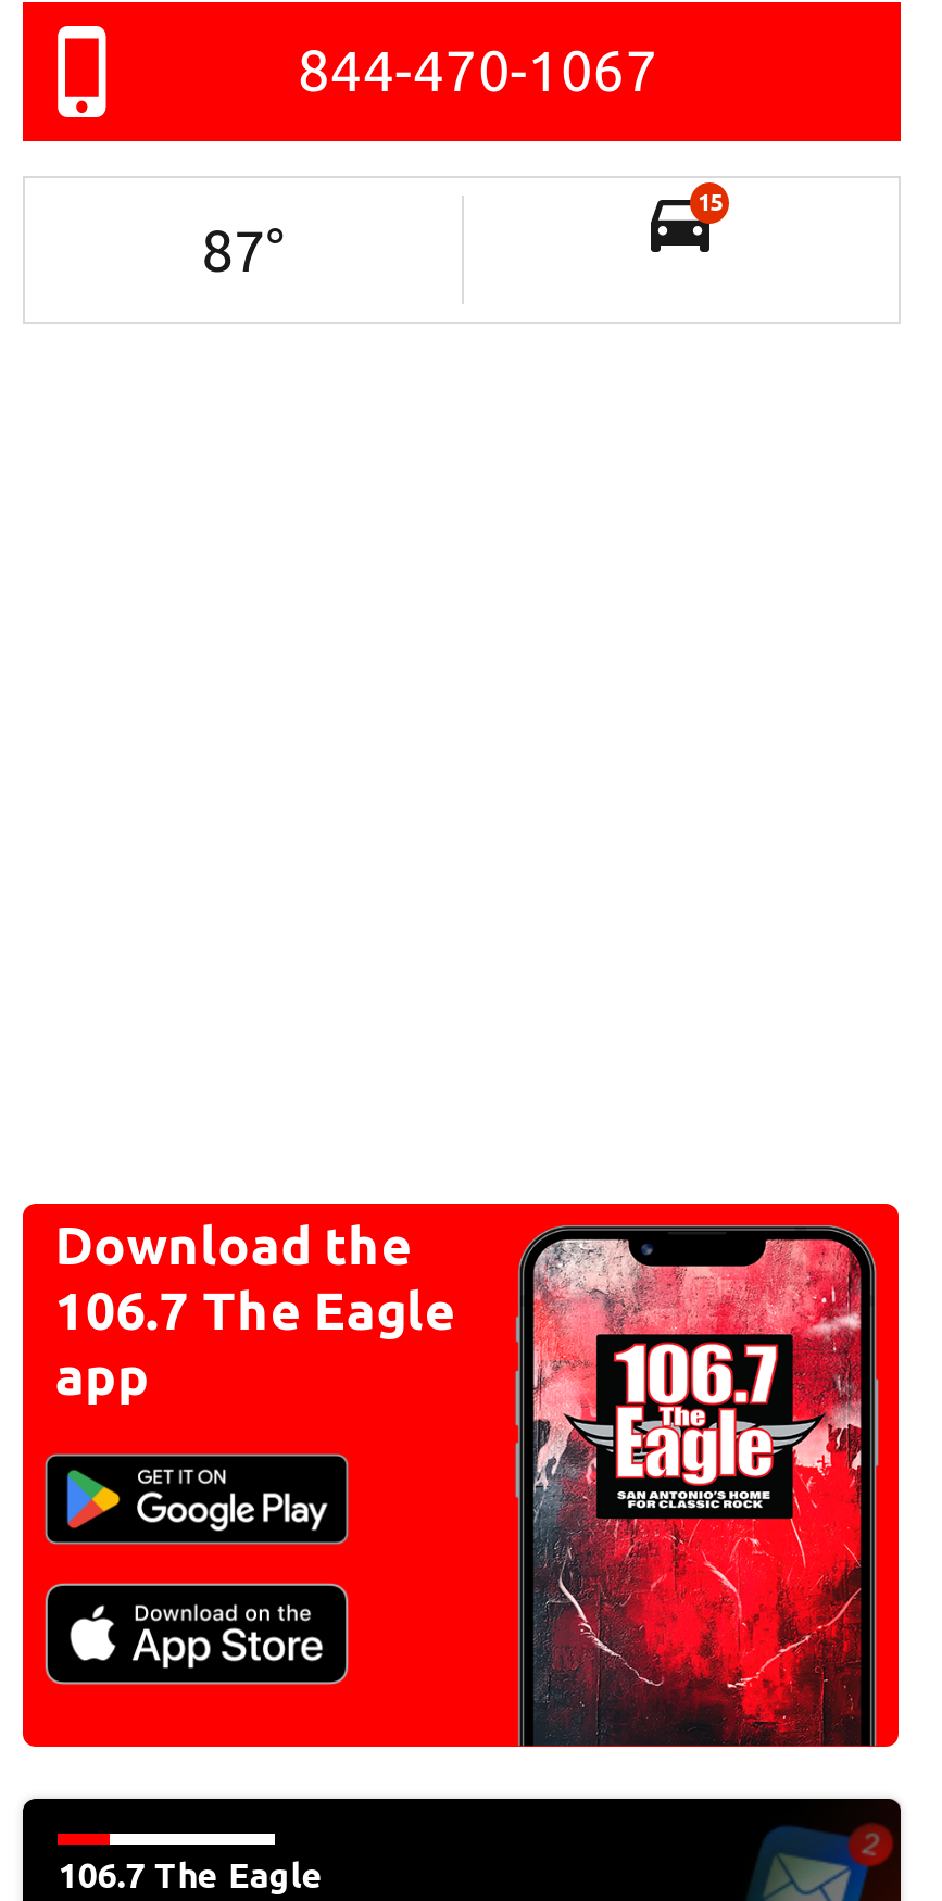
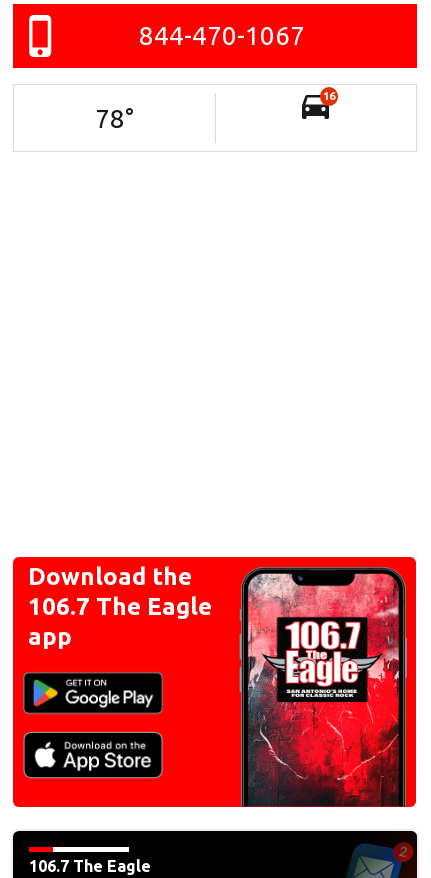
[697,190,723,216] 15 -> [323,90,335,102] 16
[201,219,286,282] 87° -> [95,104,134,133] 78°

